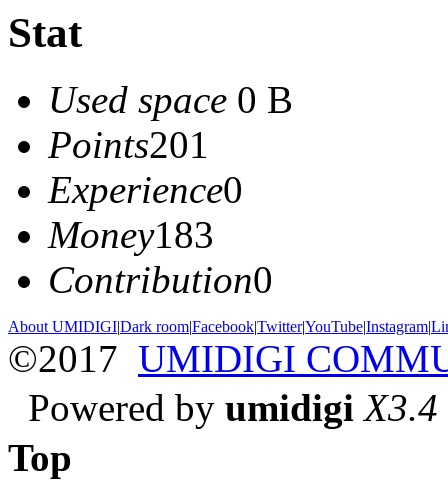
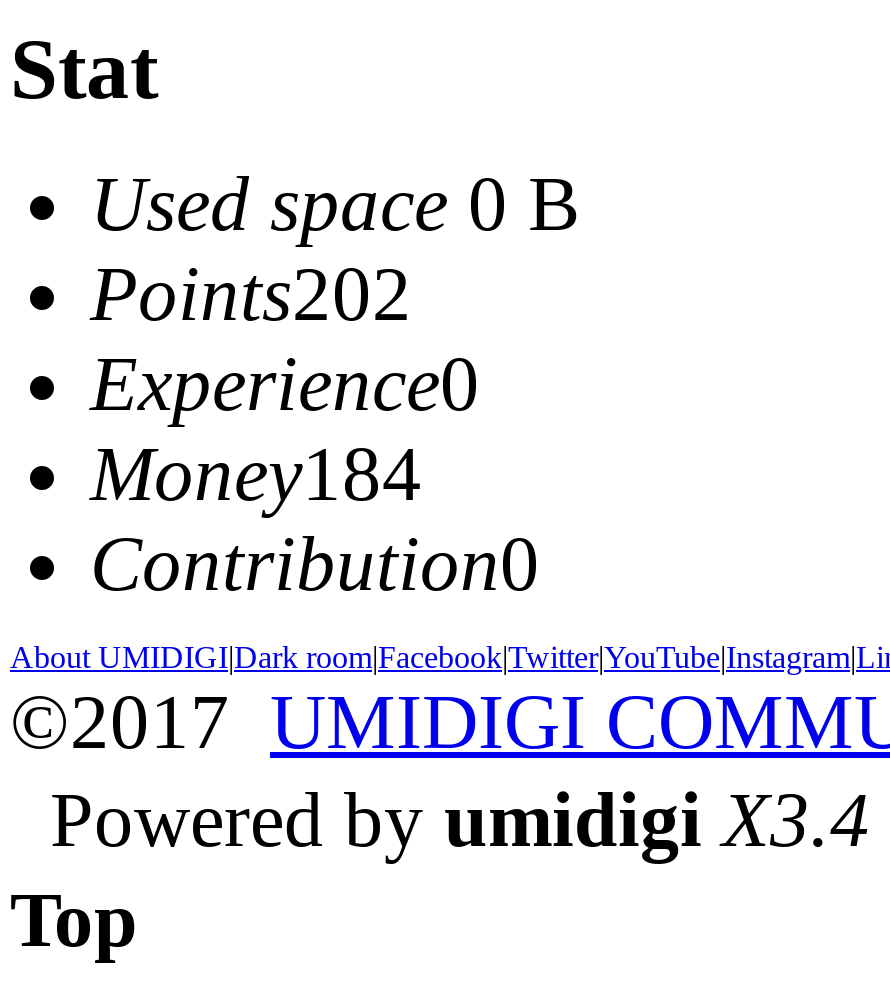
[48,123,209,166] Points201 -> [90,250,412,336] Points202
[48,213,214,256] Money183 -> [90,430,422,516] Money184

